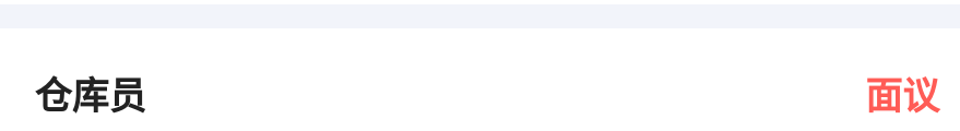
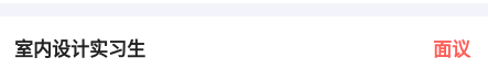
[35,75,146,117] 仓库员 -> [14,40,145,61] 室内设计实习生

